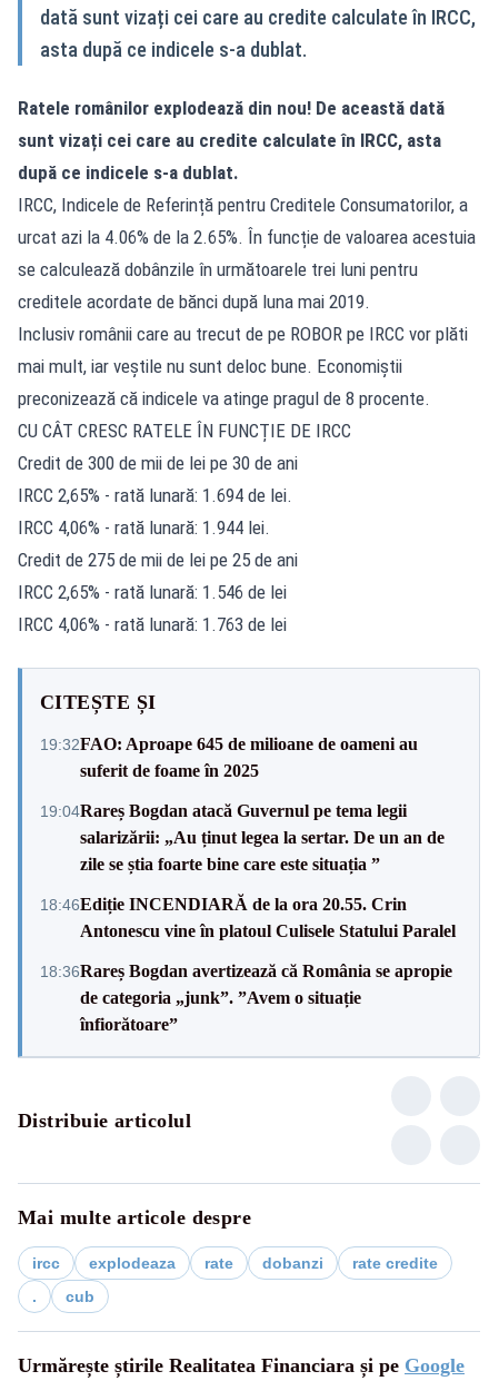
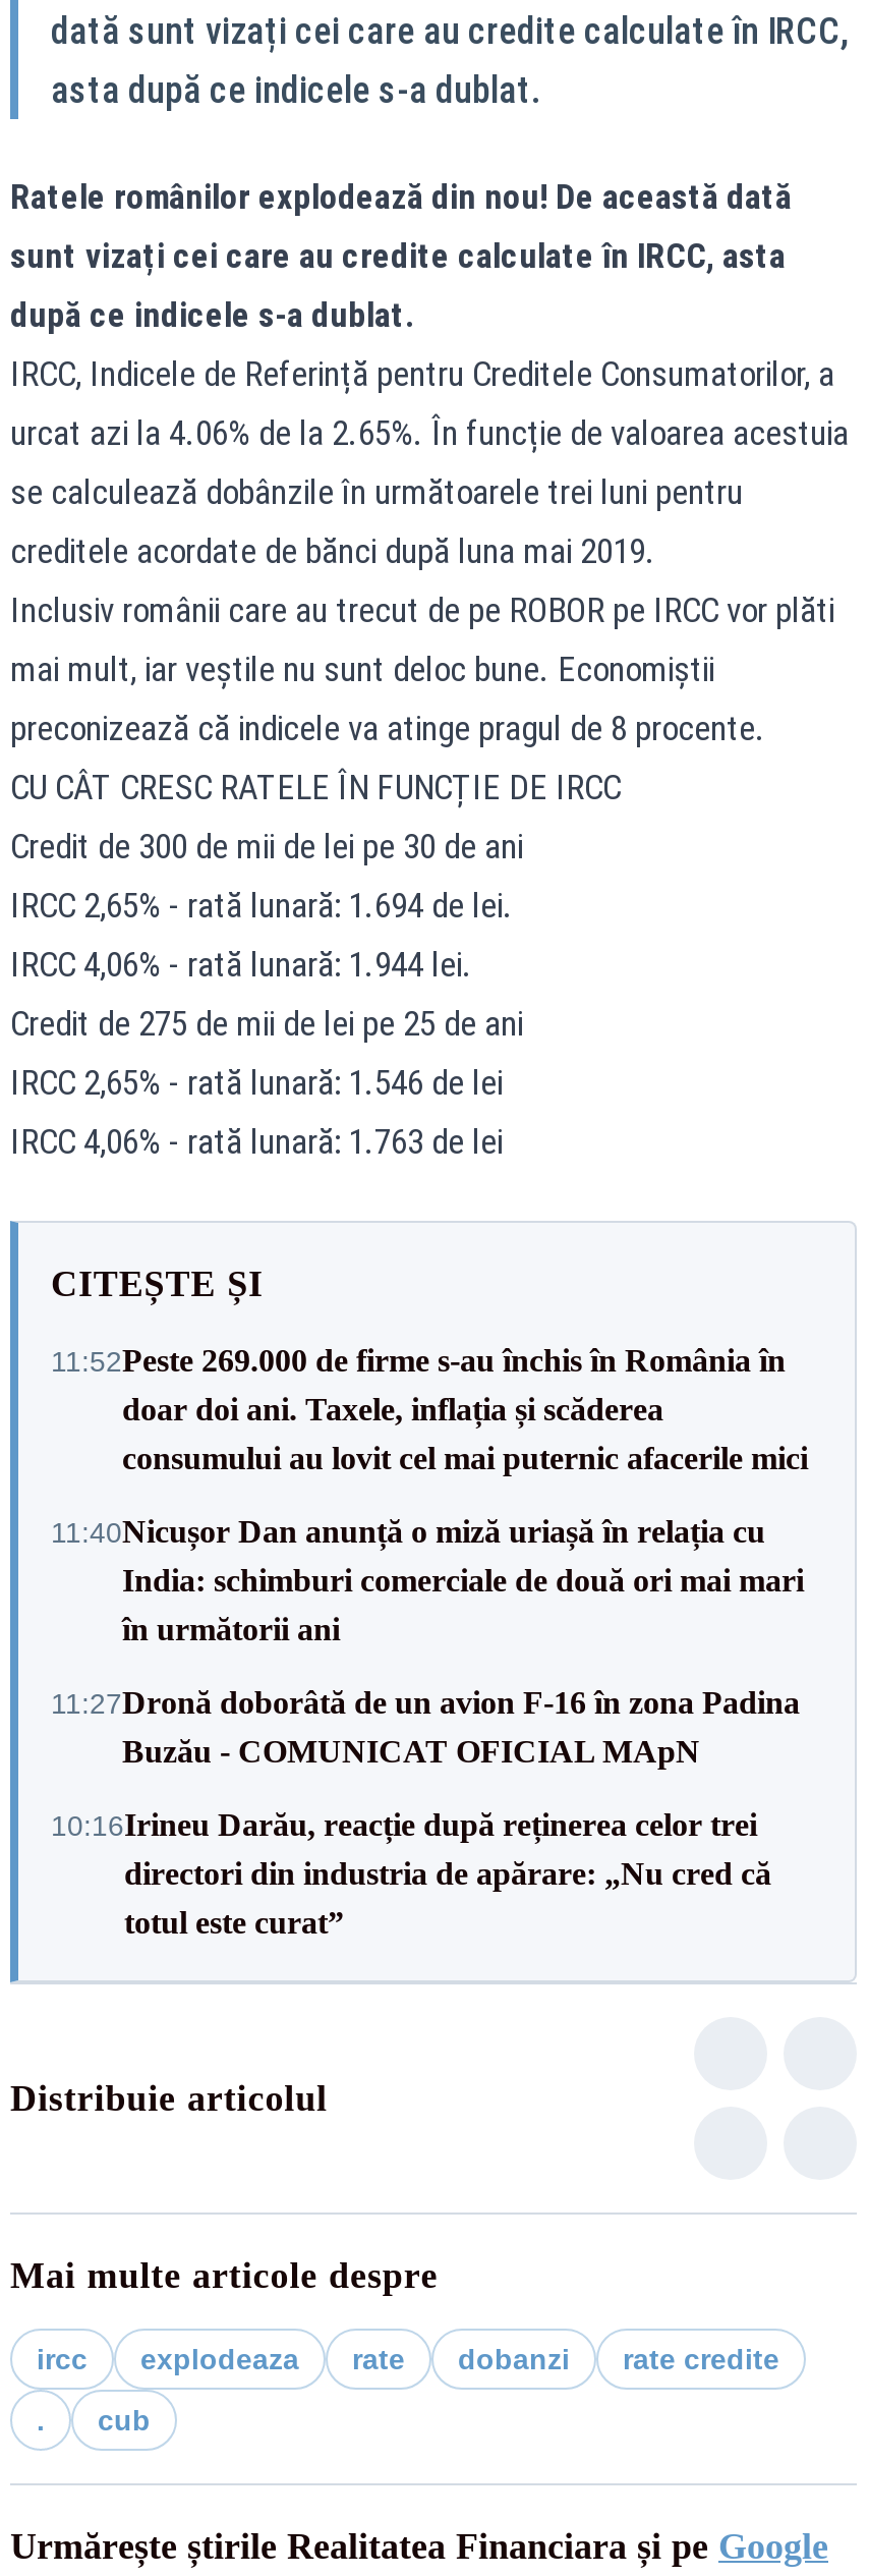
[40,734,418,780] 19:32FAO: Aproape 645 de milioane de oameni au | suferit de foame în 2025 -> [51,1343,808,1475] 11:52Peste 269.000 de firme s-au închis în România în | doar doi ani. Taxele, inflația și scăderea | consumului au lovit cel mai puternic afacerile mici
[40,801,445,873] 19:04Rareș Bogdan atacă Guvernul pe tema legii | salarizării: „Au ținut legea la sertar. De un an de | zile se știa foarte bine care este situația ” -> [51,1514,804,1646] 11:40Nicușor Dan anunță o miză uriașă în relația cu | India: schimburi comerciale de două ori mai mari | în următorii ani
[40,894,456,940] 18:46Ediție INCENDIARĂ de la ora 20.55. Crin | Antonescu vine în platoul Culisele Statului Paralel -> [51,1685,800,1769] 11:27Dronă doborâtă de un avion F‑16 în zona Padina | Buzău - COMUNICAT OFICIAL MApN
[40,961,452,1033] 18:36Rareș Bogdan avertizează că România se apropie | de categoria „junk”. ”Avem o situație | înfiorătoare” -> [51,1807,771,1940] 10:16Irineu Darău, reacție după reținerea celor trei | directori din industria de apărare: „Nu cred că | totul este curat”

